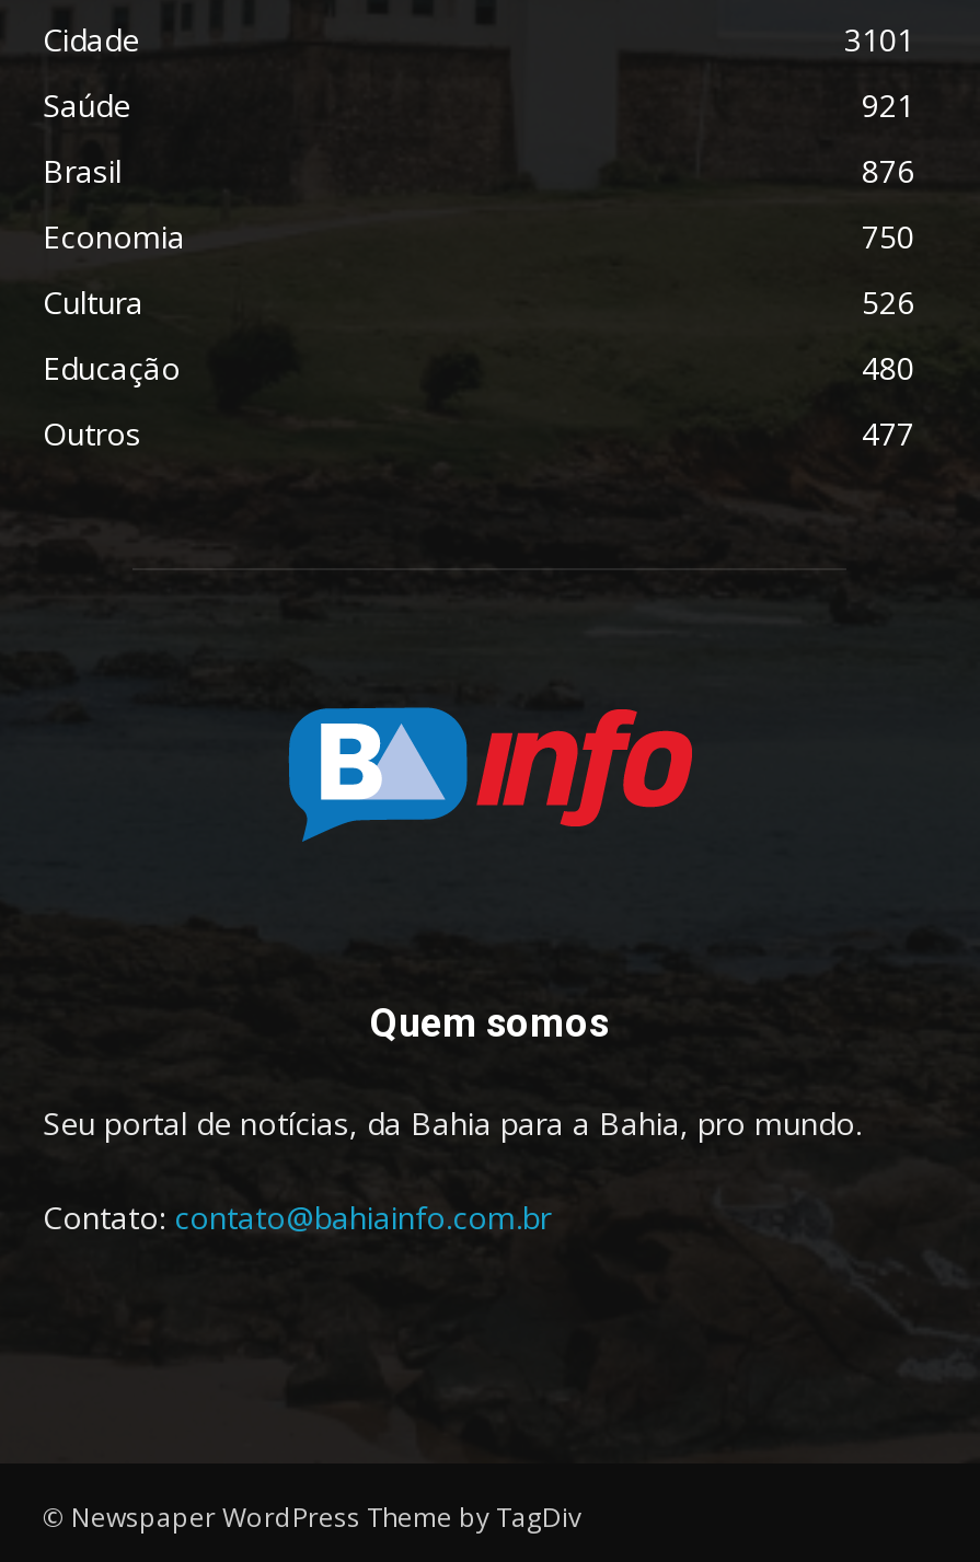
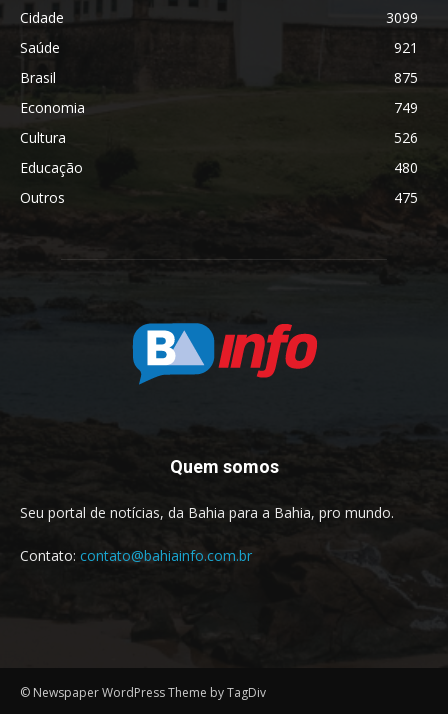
[844,18,914,60] 3101 -> [386,8,418,27] 3099
[862,150,914,191] 876 -> [394,68,418,87] 875
[862,215,914,257] 750 -> [394,98,418,117] 749
[862,412,914,454] 477 -> [394,188,418,207] 475

